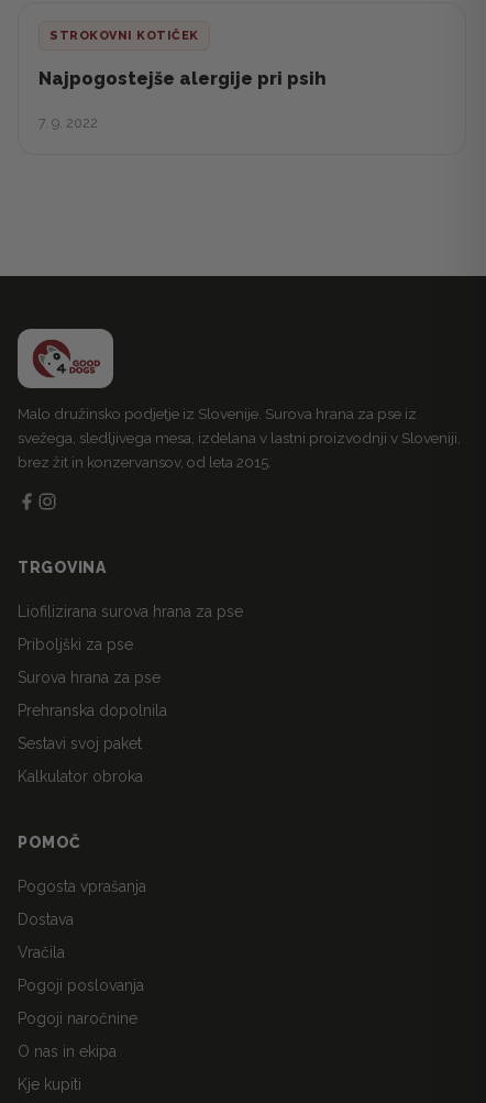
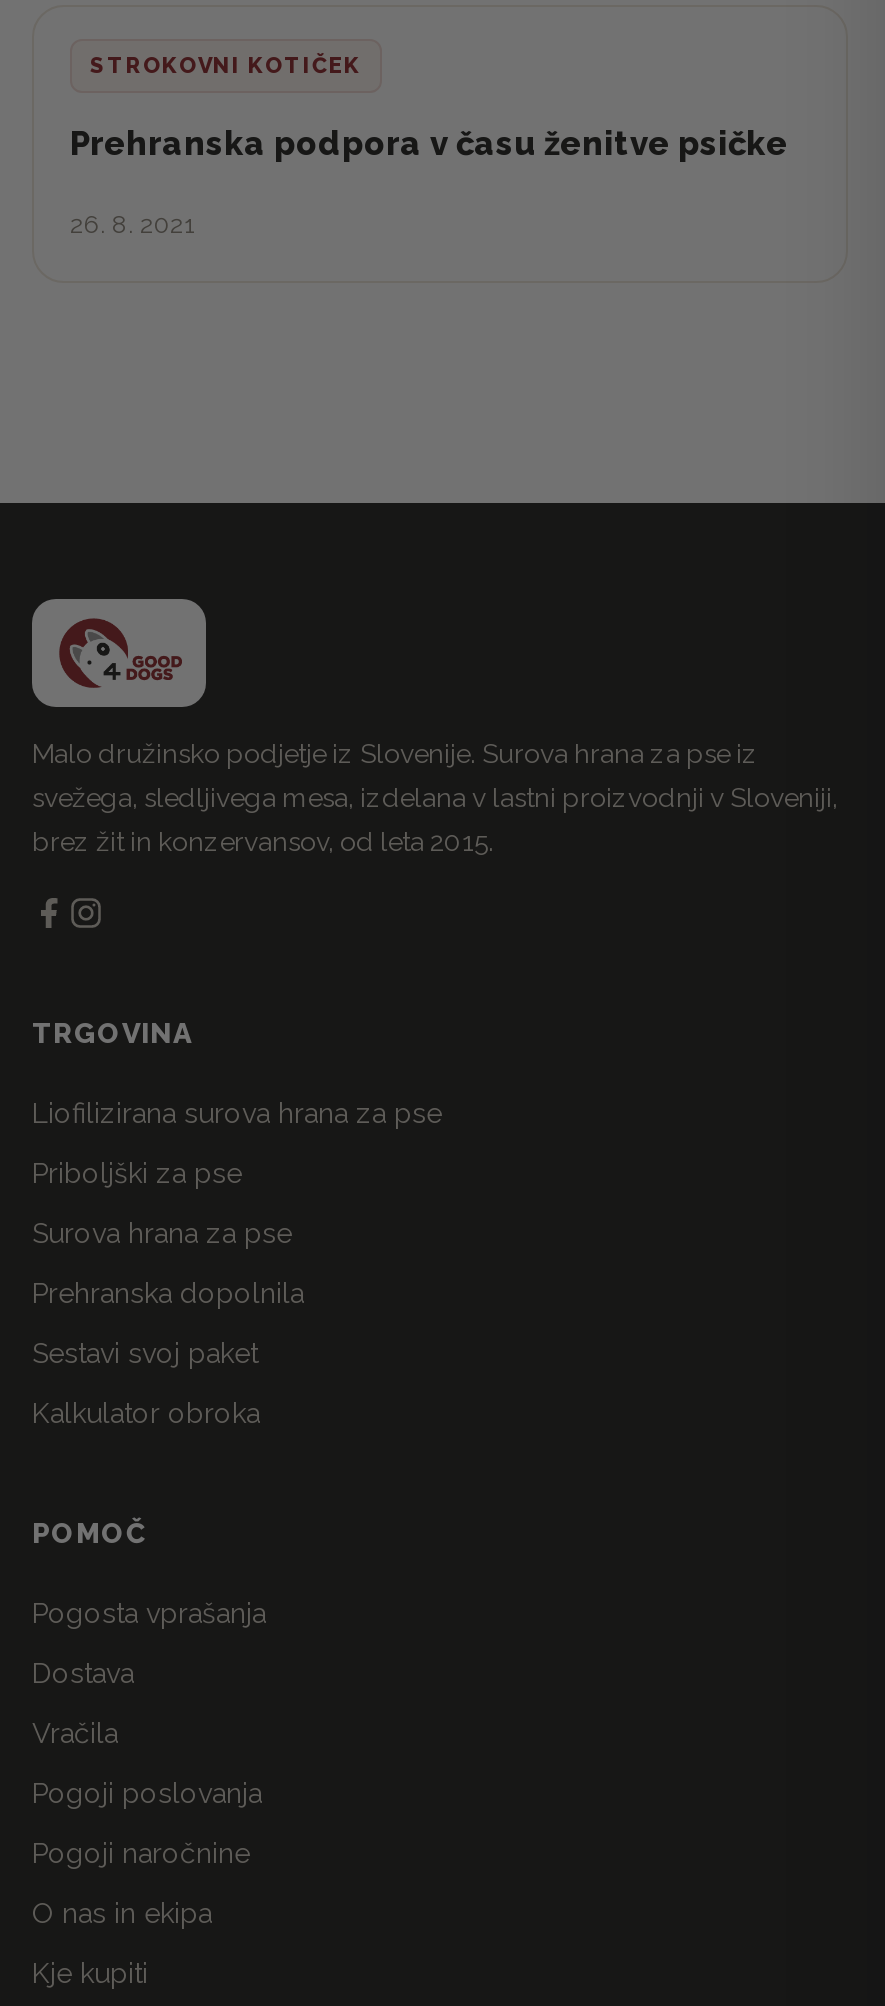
[38,68,327,90] Najpogostejše alergije pri psih -> [70,124,788,164] Prehranska podpora v času ženitve psičke
[38,115,98,131] 7. 9. 2022 -> [70,210,196,240] 26. 8. 2021

